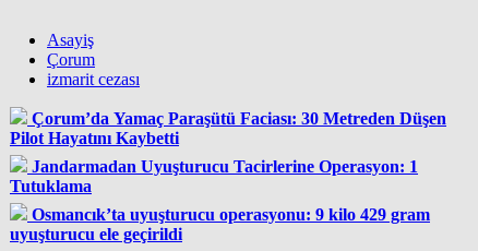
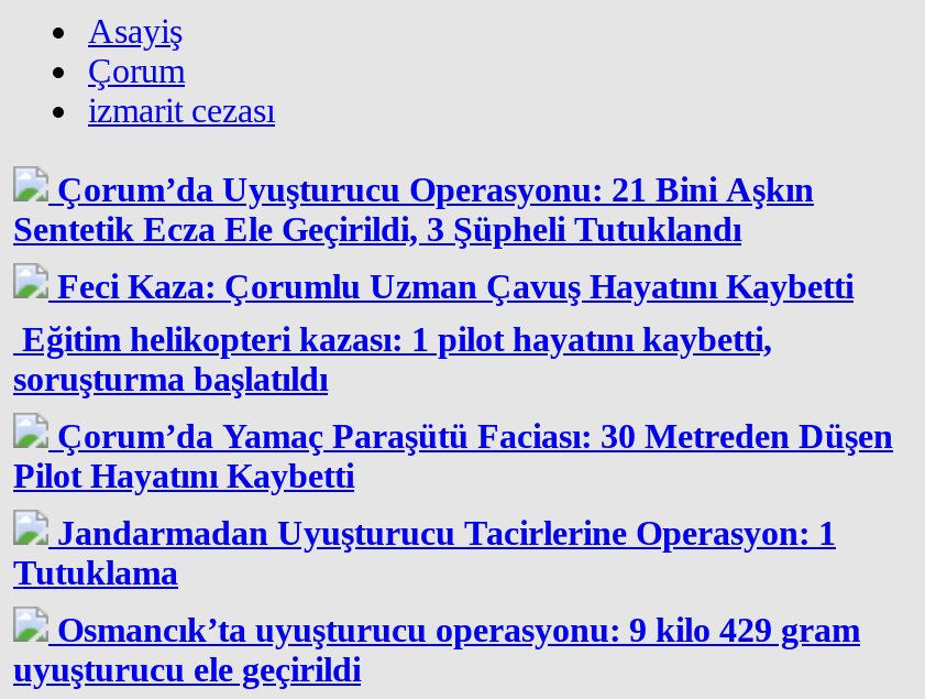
none -> [13,170,854,397] Çorum’da Uyuşturucu Operasyonu: 21 Bini Aşkın | Sentetik Ecza Ele Geçirildi, 3 Şüpheli Tutuklandı | Feci Kaza: Çorumlu Uzman Çavuş Hayatını Kaybetti | Eğitim helikopteri kazası: 1 pilot hayatını kaybetti, | soruşturma başlatıldı

